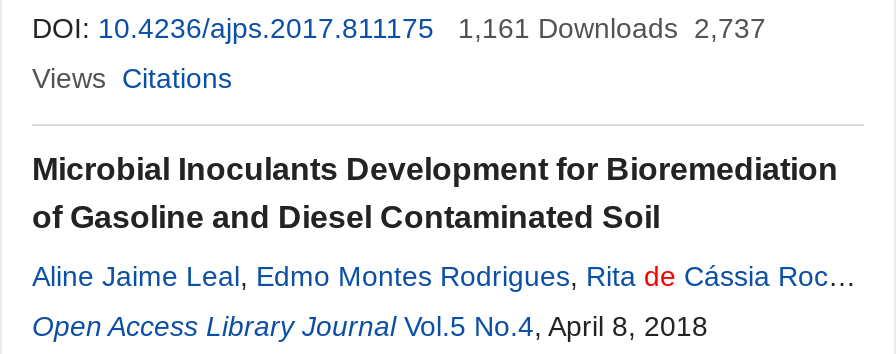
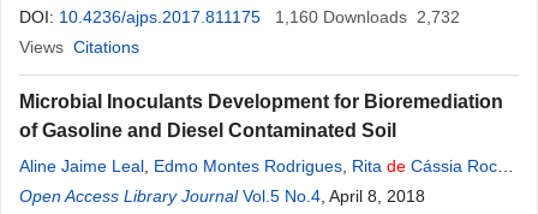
[32,12,766,44] DOI: 10.4236/ajps.2017.811175 1,161 Downloads 2,737 -> [19,7,460,26] DOI: 10.4236/ajps.2017.811175 1,160 Downloads 2,732

